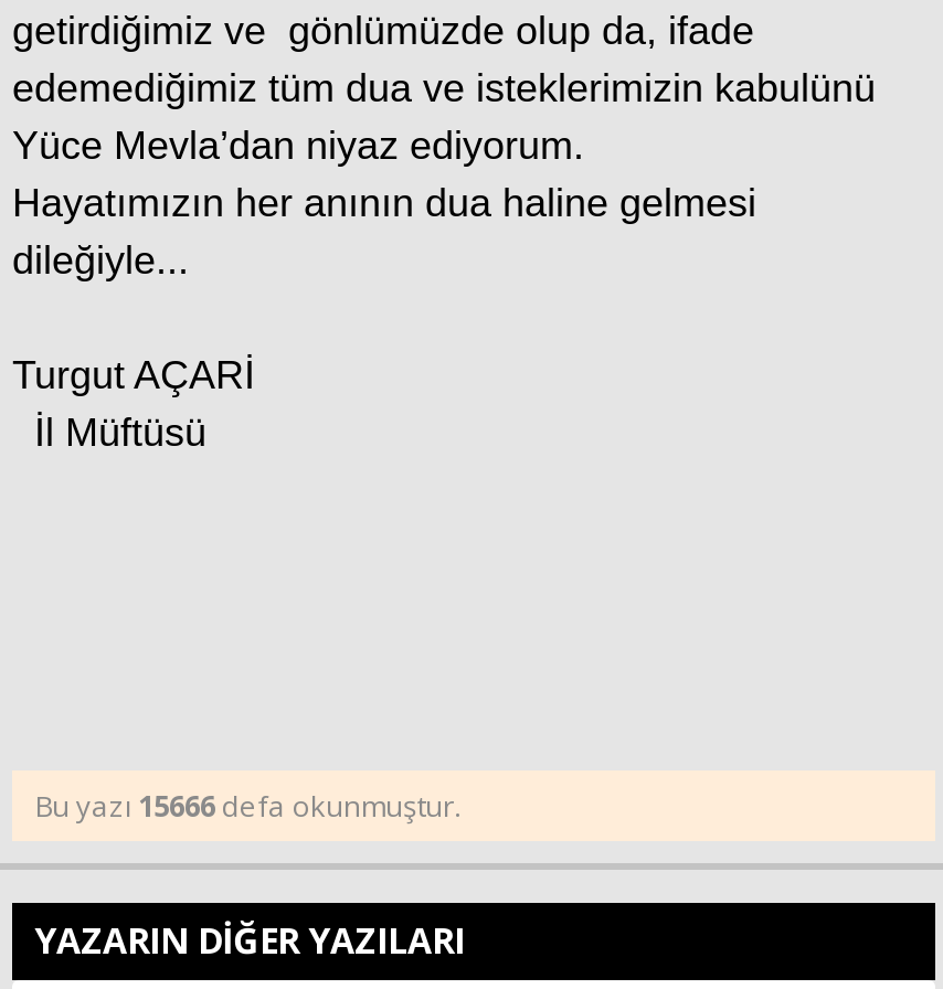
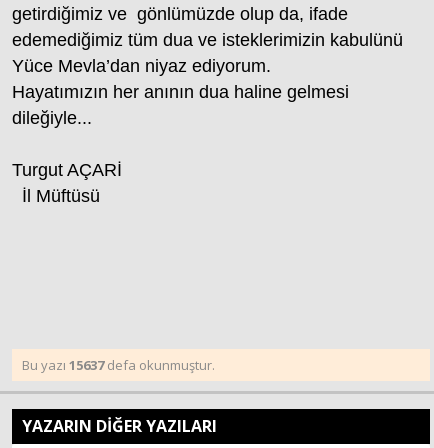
[34,786,460,826] Bu yazı 15666 defa okunmuştur. -> [22,356,215,374] Bu yazı 15637 defa okunmuştur.

